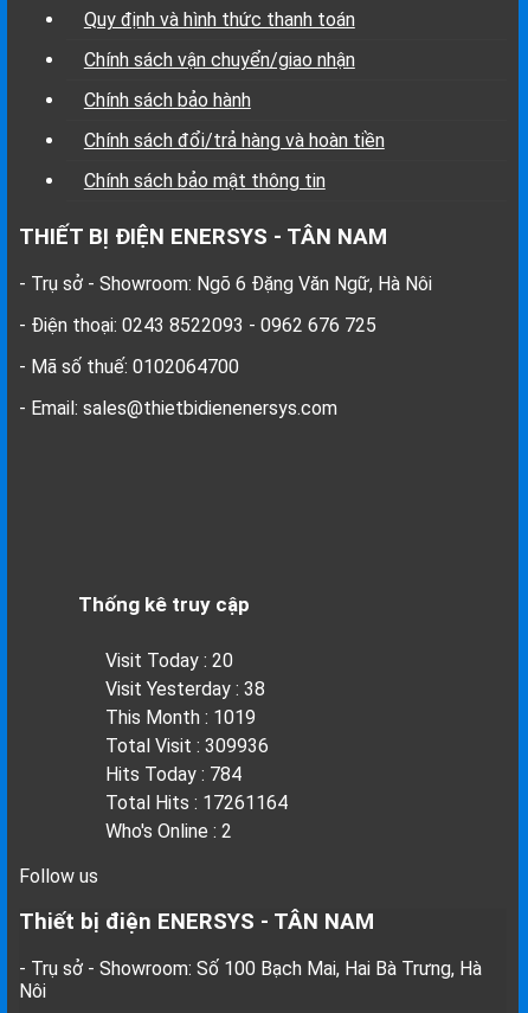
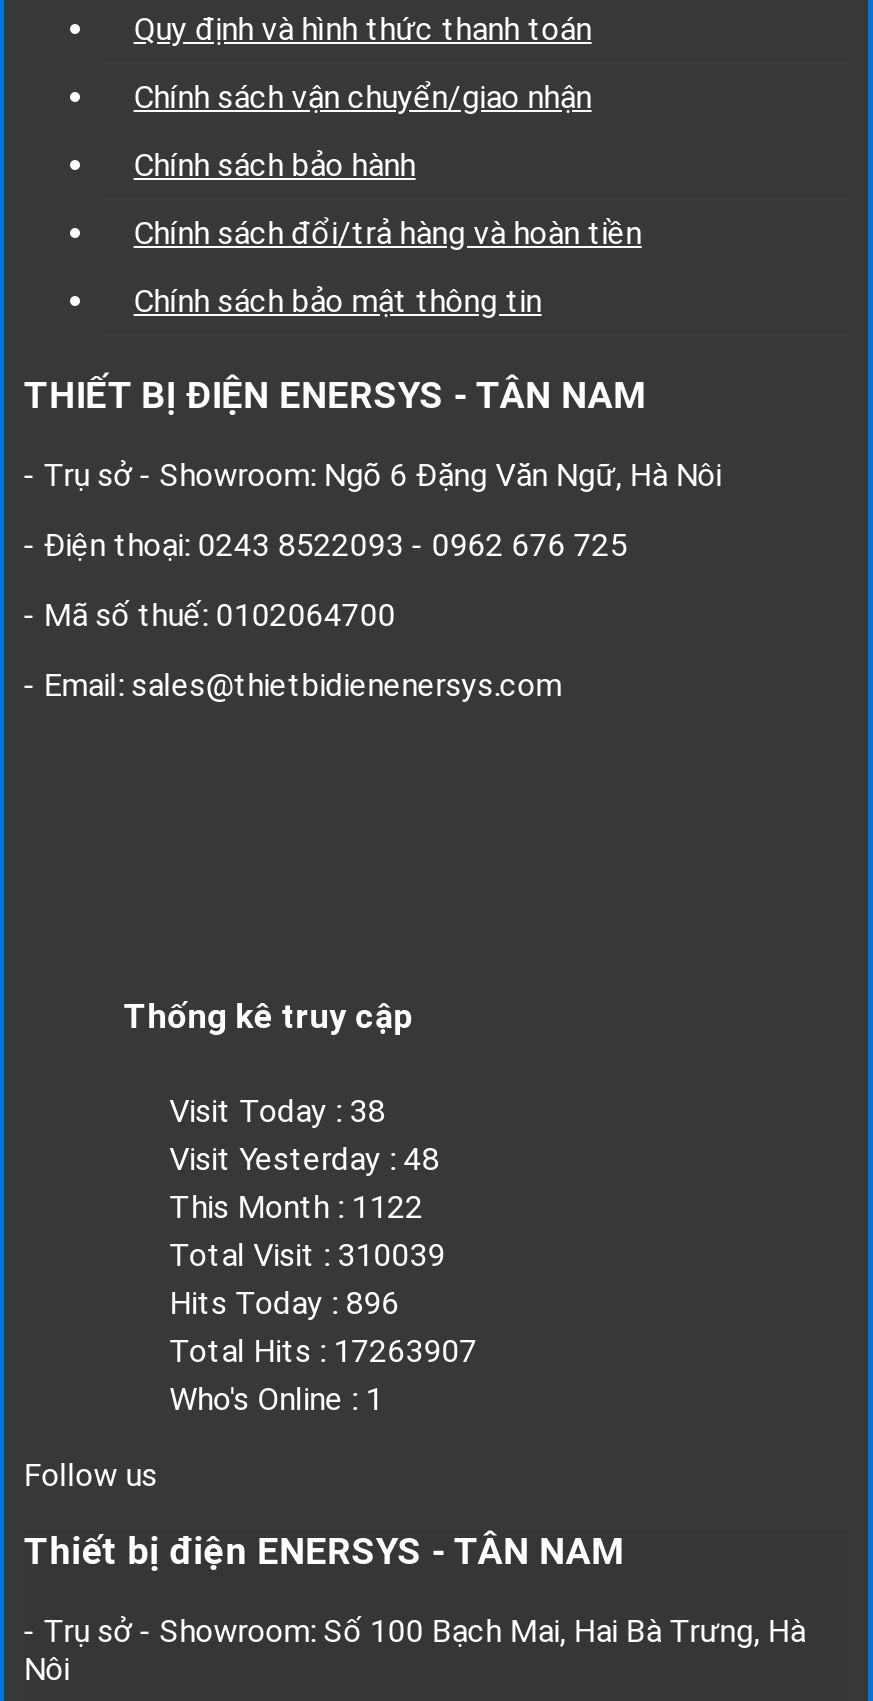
[100,649,233,672] Visit Today : 20 -> [161,1092,385,1130] Visit Today : 38
[100,677,265,700] Visit Yesterday : 38 -> [161,1140,439,1178] Visit Yesterday : 48
[100,706,255,728] This Month : 1019 -> [161,1188,423,1226] This Month : 1122
[100,734,268,757] Total Visit : 309936 -> [161,1236,445,1274] Total Visit : 310039
[100,763,241,785] Hits Today : 784 -> [161,1284,399,1322] Hits Today : 896
[100,791,287,814] Total Hits : 17261164 -> [161,1332,477,1370] Total Hits : 17263907
[100,820,232,842] Who's Online : 2 -> [161,1380,383,1418] Who's Online : 1

